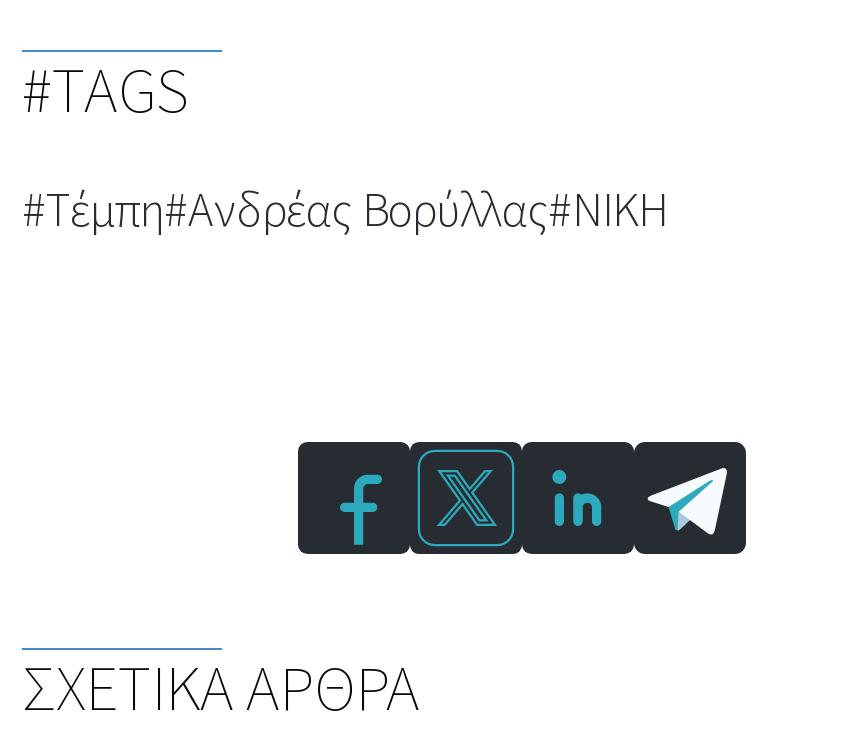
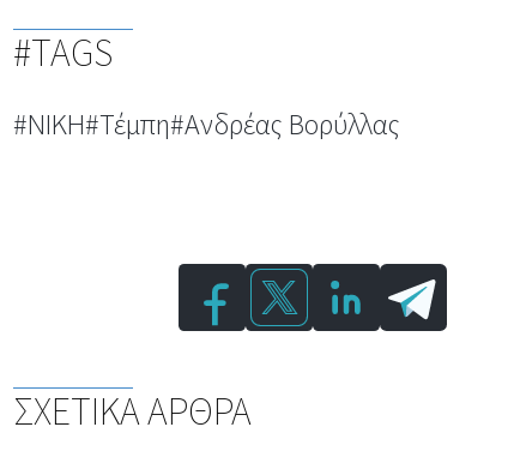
[46,178,668,240] Τέμπη Ανδρέας Βορύλλας ΝΙΚΗ -> [28,106,400,143] ΝΙΚΗ Τέμπη Ανδρέας Βορύλλας

